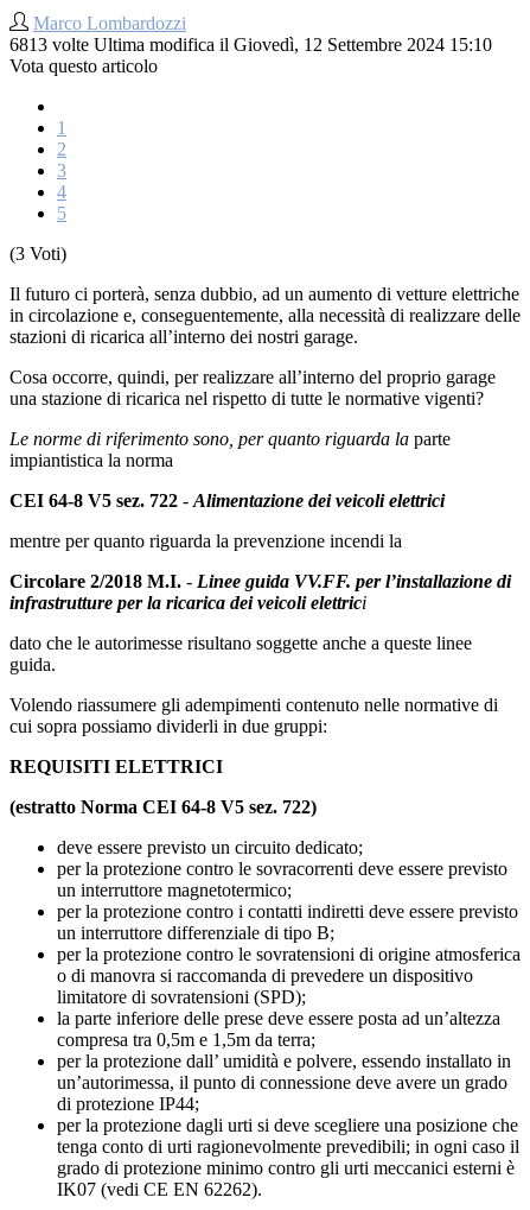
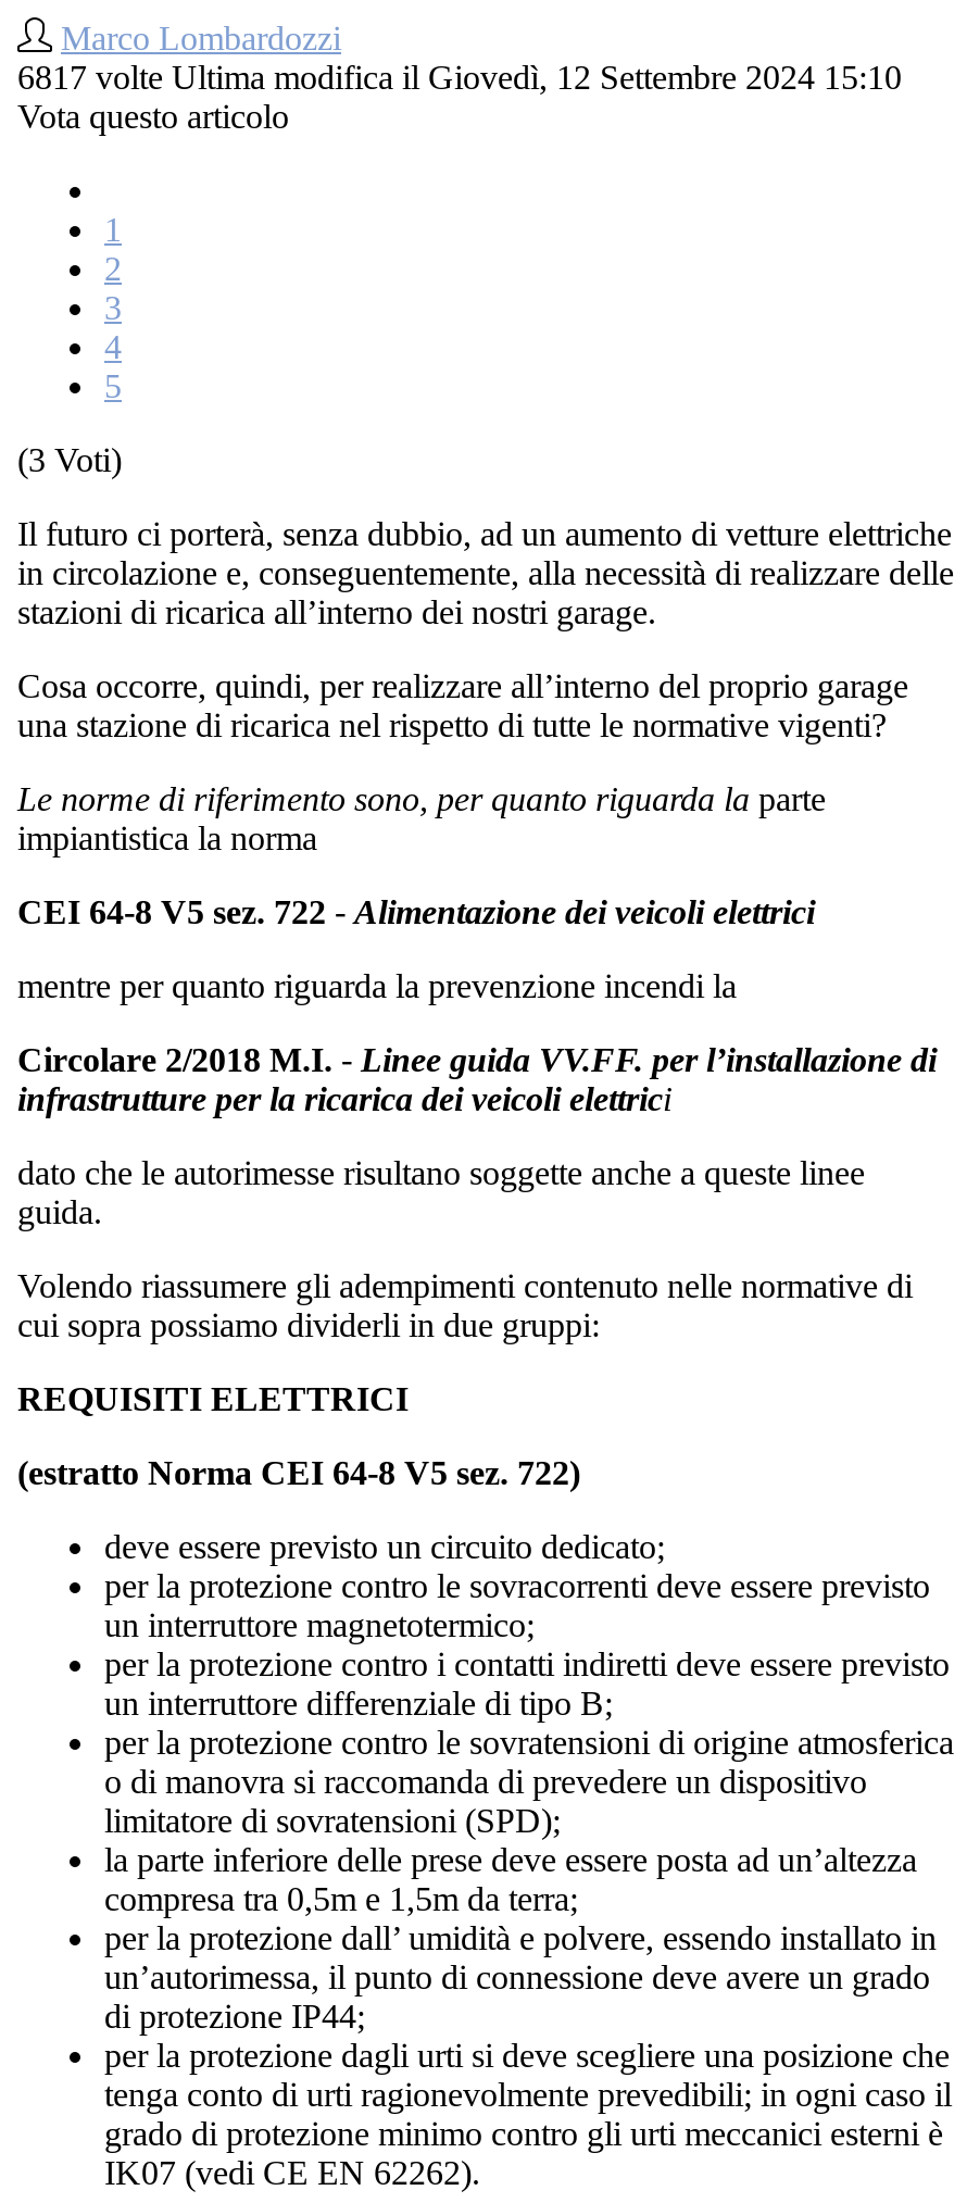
[9,34,492,54] 6813 volte Ultima modifica il Giovedì, 12 Settembre 2024 15:10 -> [17,58,902,95] 6817 volte Ultima modifica il Giovedì, 12 Settembre 2024 15:10

